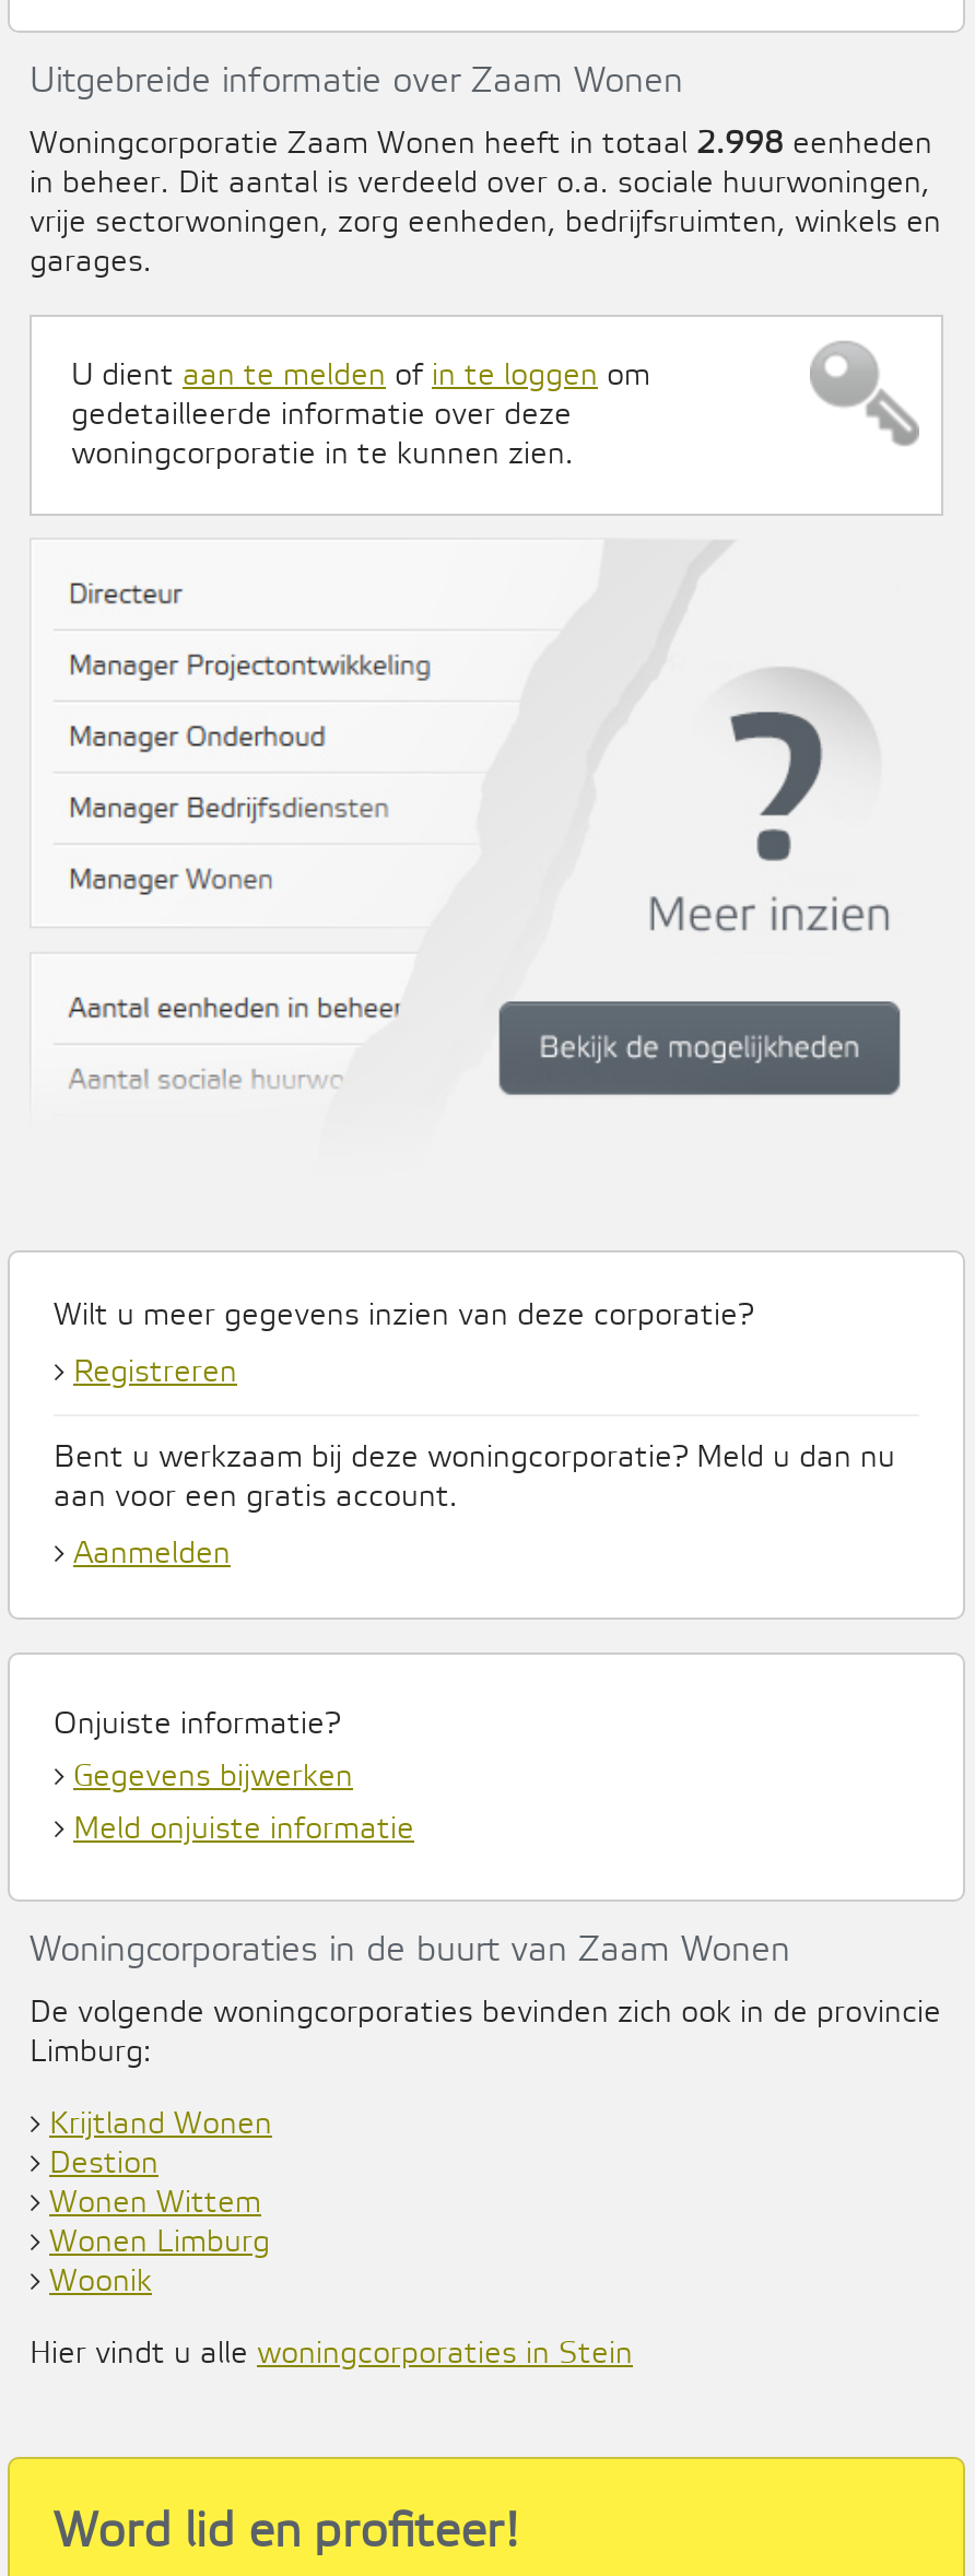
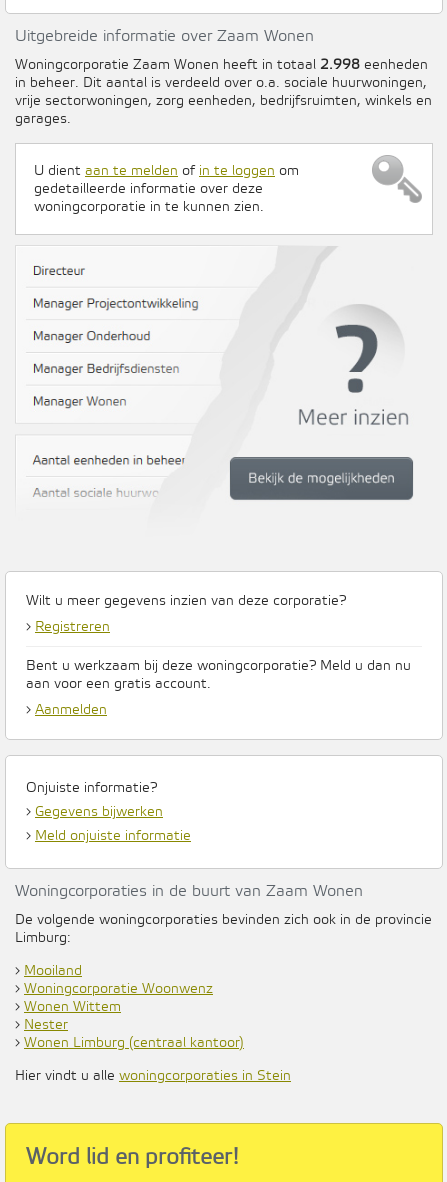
[30,2105,272,2184] › Krijtland Wonen | › Destion -> [15,962,213,998] › Mooiland | › Woningcorporatie Woonwenz
[30,2223,270,2302] › Wonen Limburg | › Woonik -> [15,1016,244,1052] › Nester | › Wonen Limburg (centraal kantoor)

